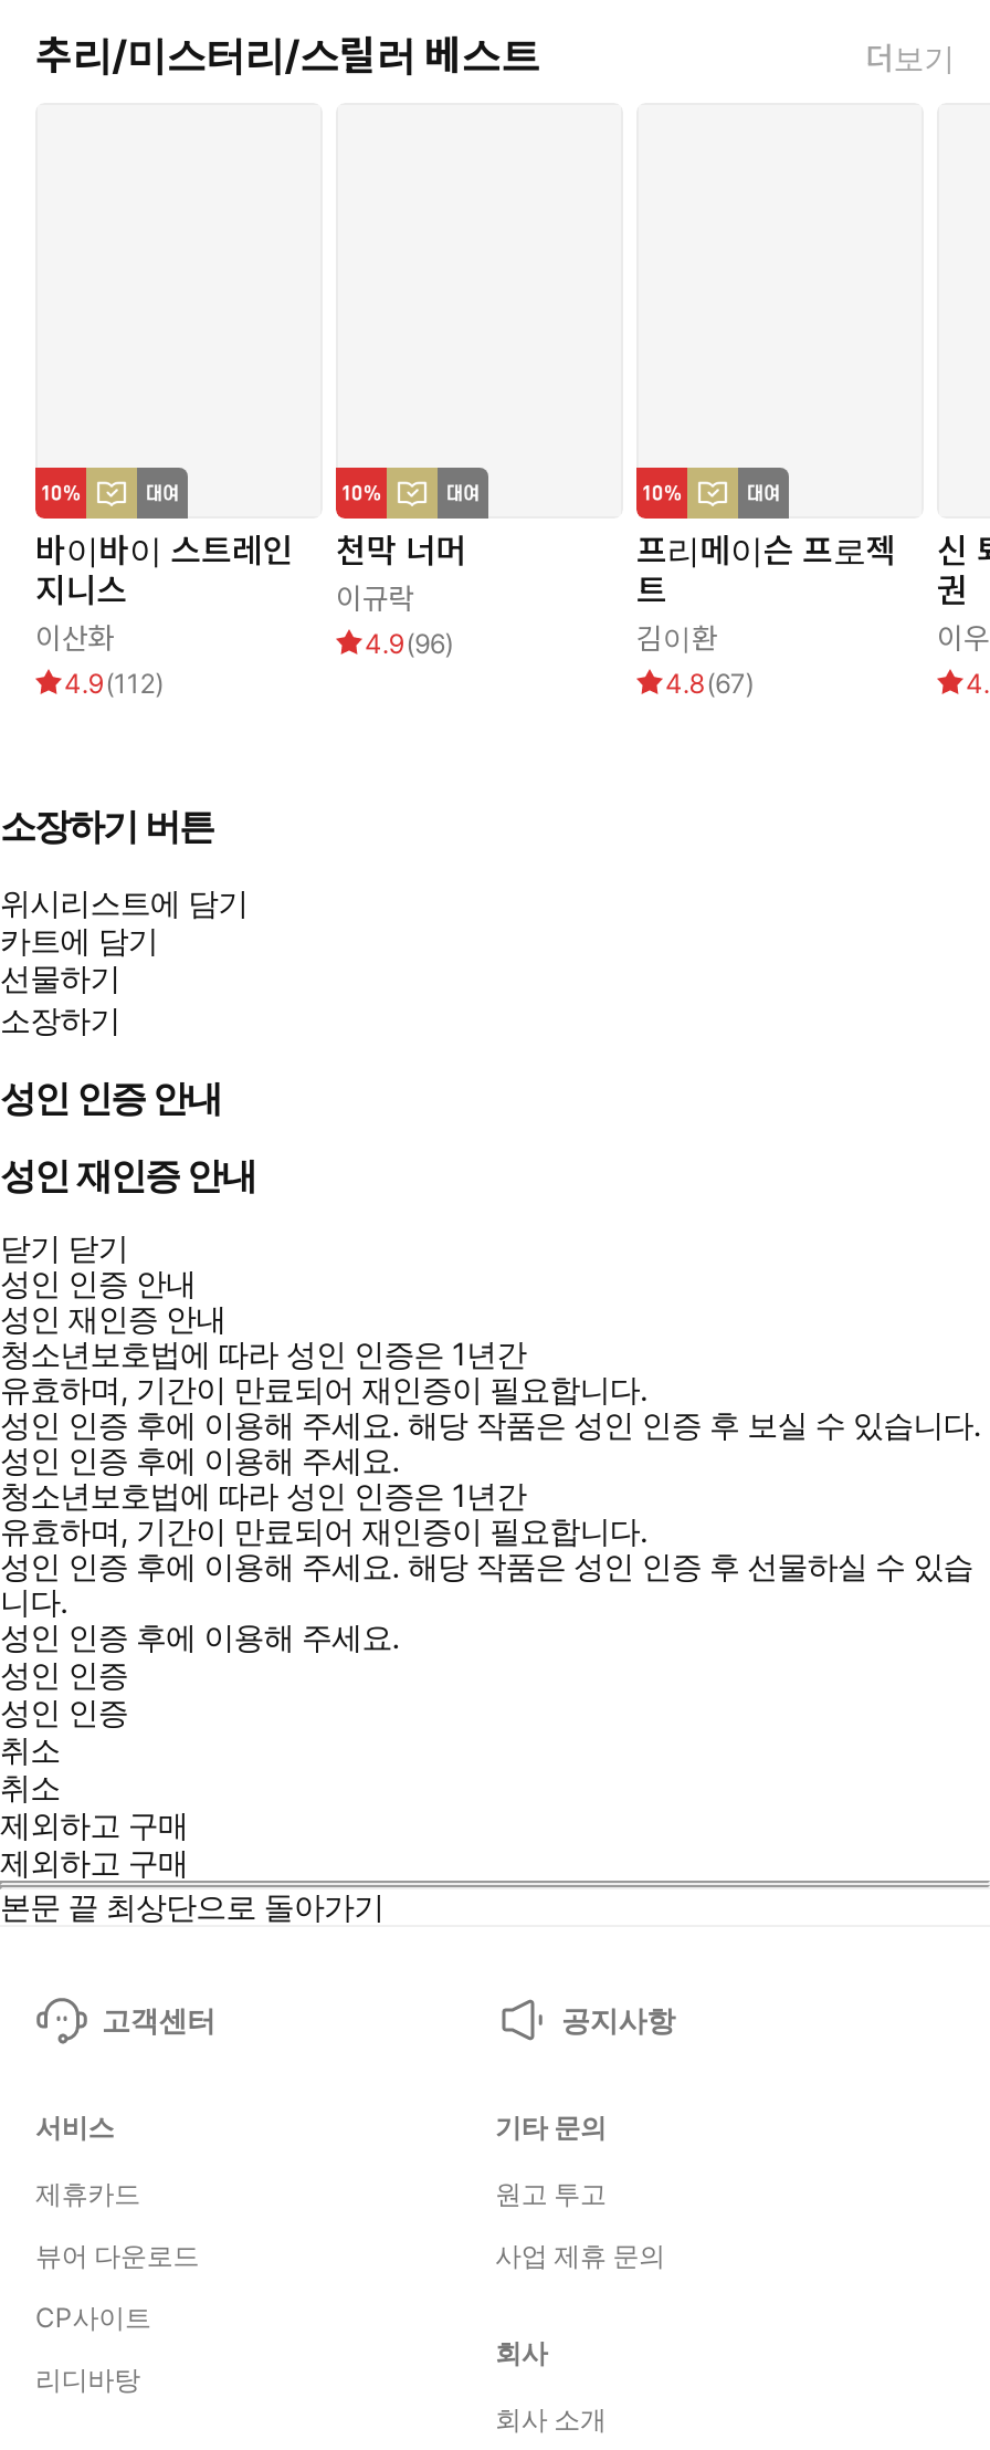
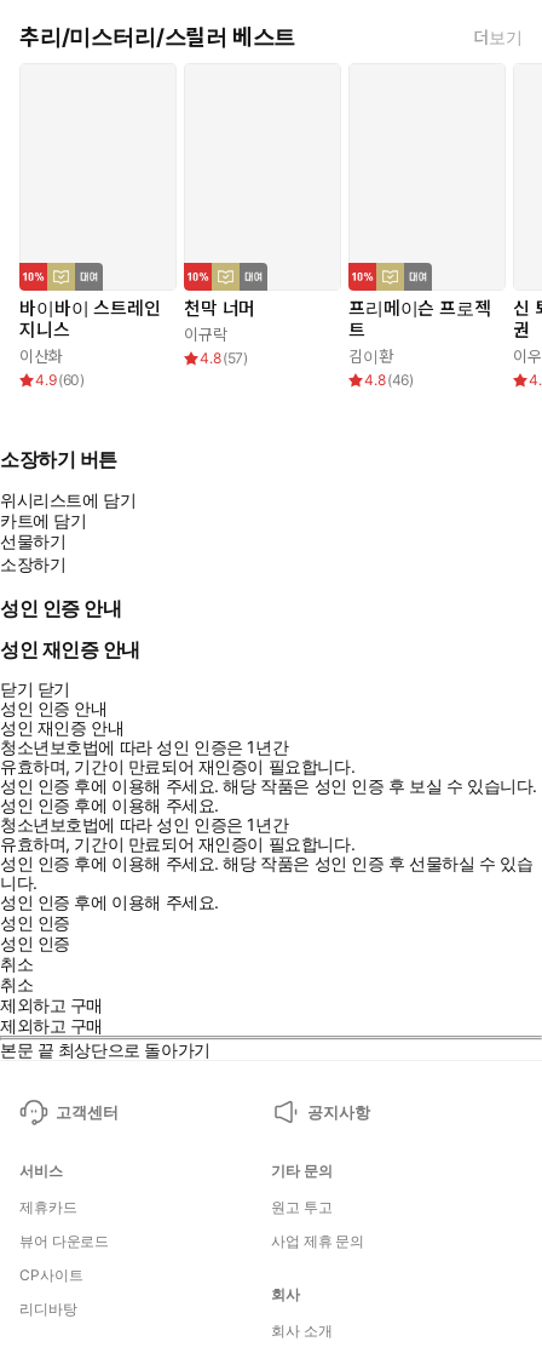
[365,626,453,660] 4.9(96) -> [200,349,248,367] 4.8(57)
[64,666,164,699] 4.9(112) -> [35,371,85,389] 4.9(60)
[665,666,754,699] 4.8(67) -> [364,371,414,389] 4.8(46)

